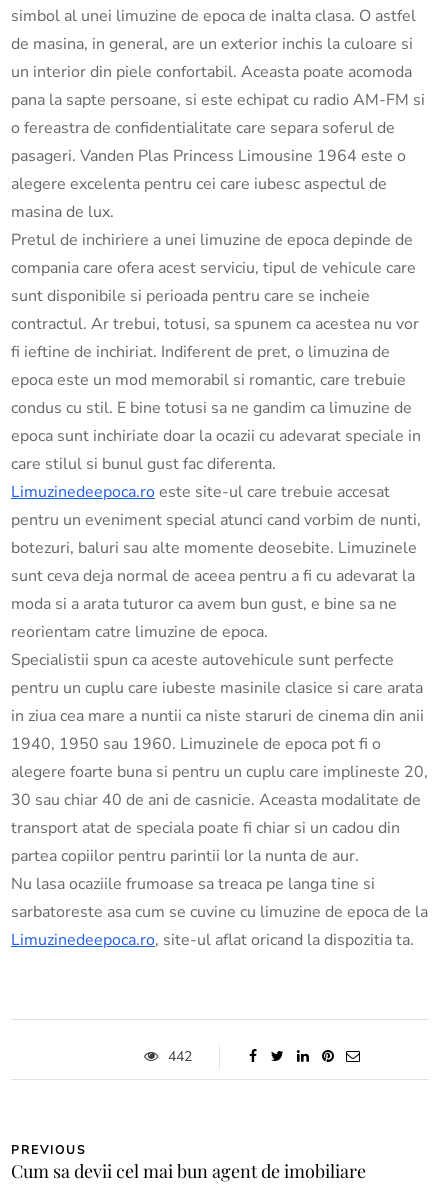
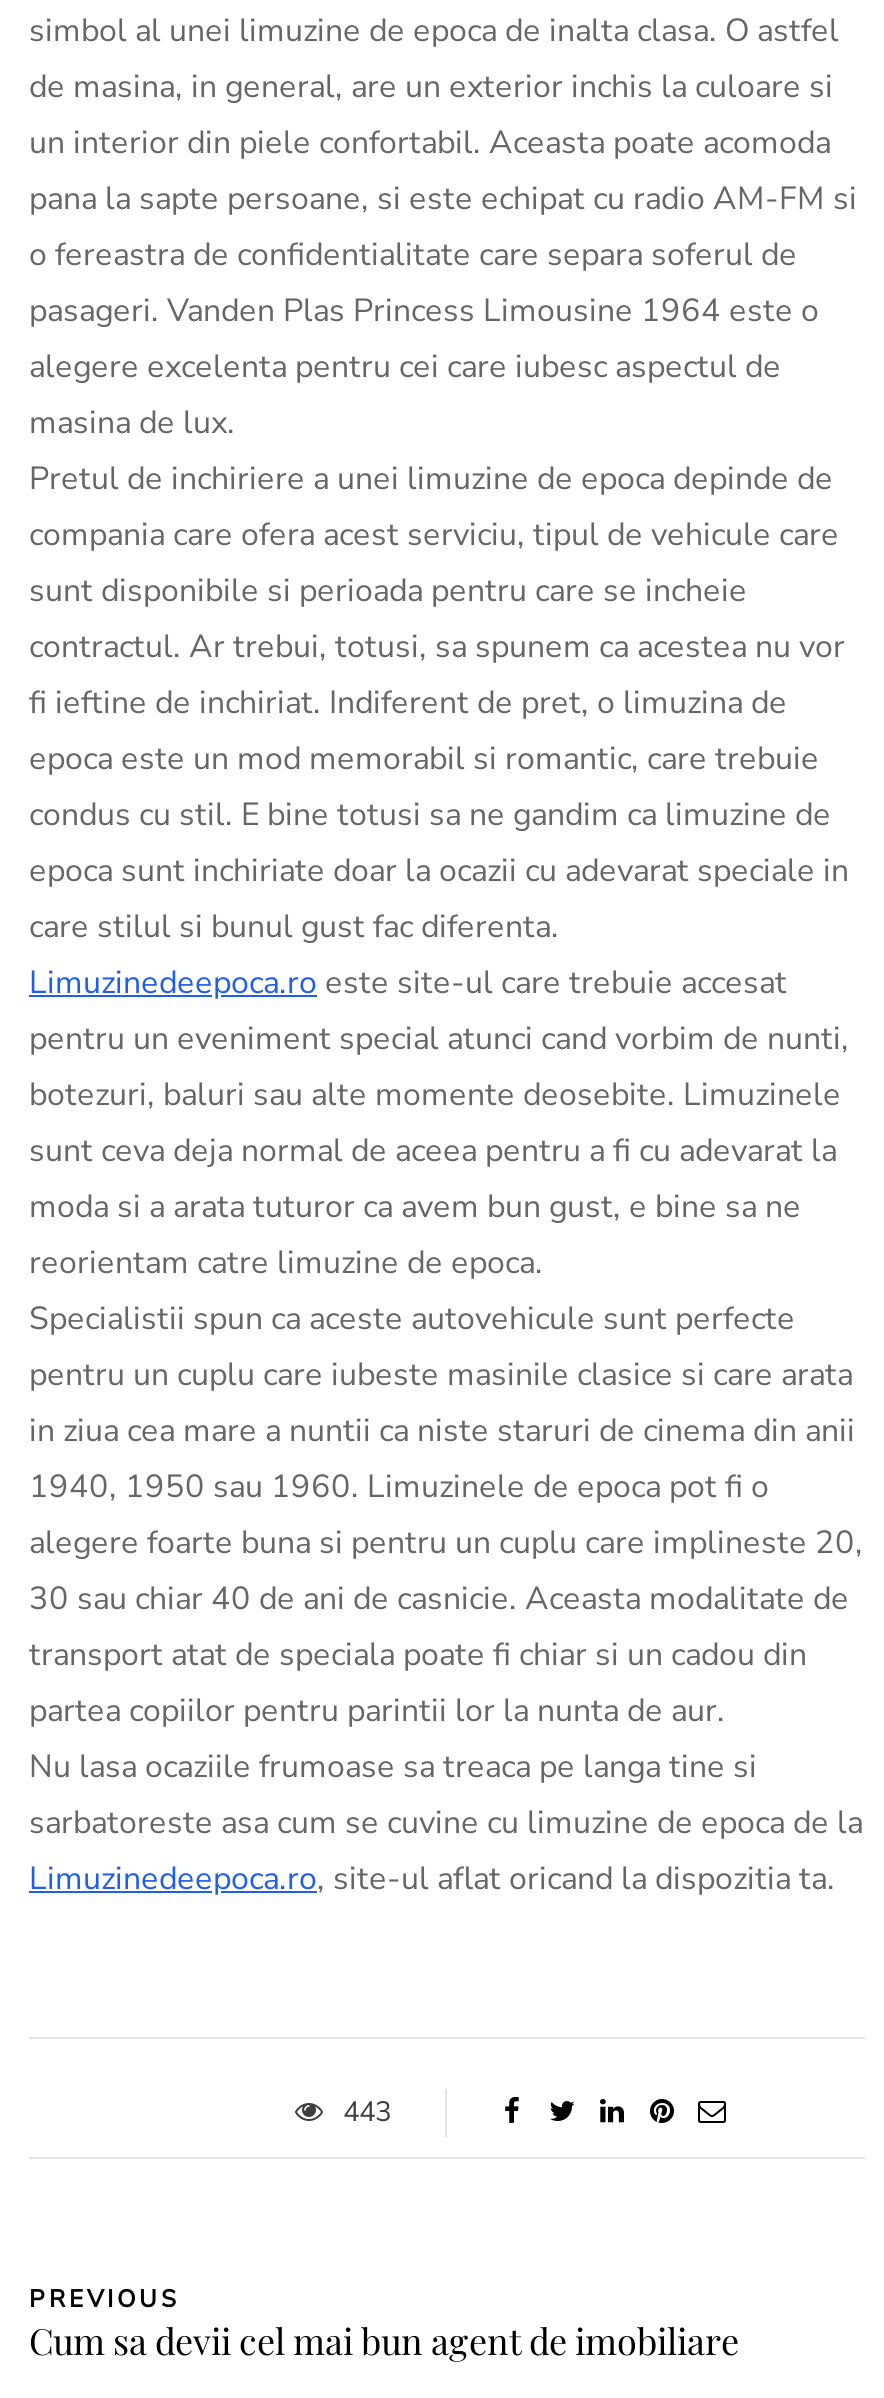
[168,1047,192,1066] 442 -> [343,2093,391,2131] 443

